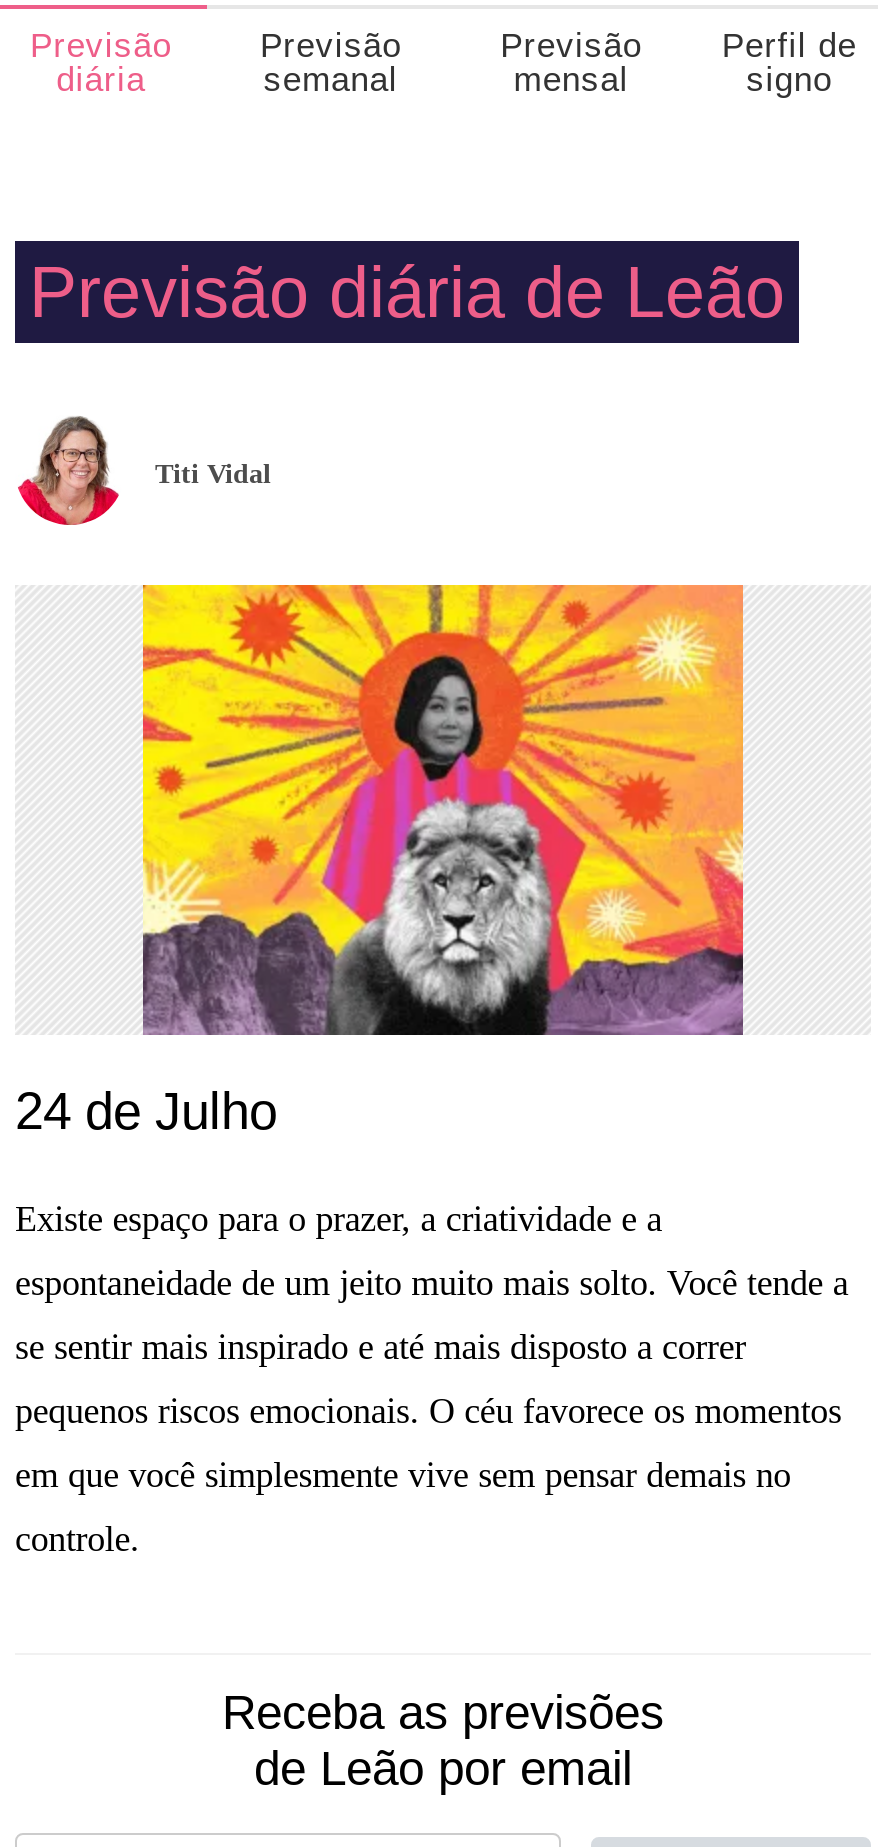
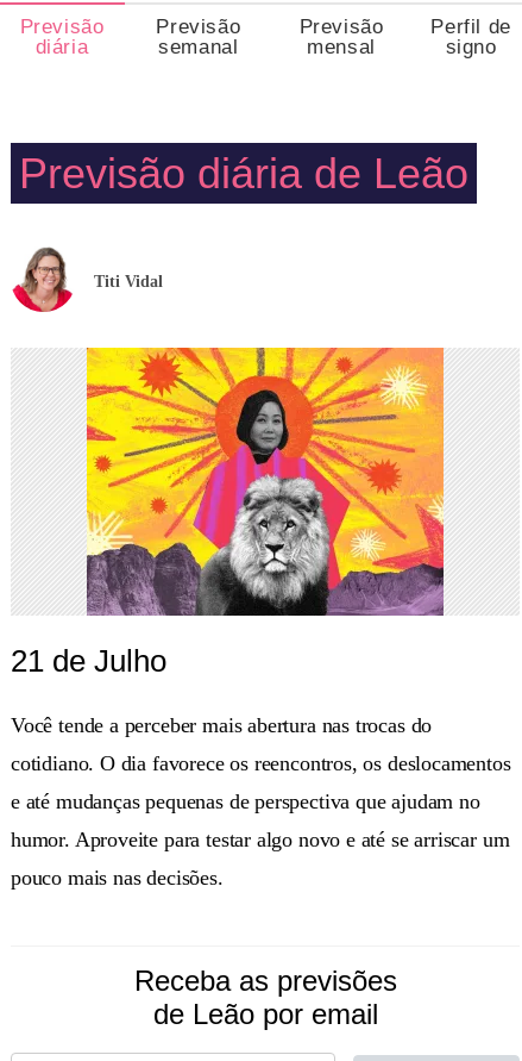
[15,1081,849,1559] 24 de Julho | Existe espaço para o prazer, a criatividade e a | espontaneidade de um jeito muito mais solto. Você tende a | se sentir mais inspirado e até mais disposto a correr | pequenos riscos emocionais. O céu favorece os momentos | em que você simplesmente vive sem pensar demais no | controle. -> [11,643,511,890] 21 de Julho | Você tende a perceber mais abertura nas trocas do | cotidiano. O dia favorece os reencontros, os deslocamentos | e até mudanças pequenas de perspectiva que ajudam no | humor. Aproveite para testar algo novo e até se arriscar um | pouco mais nas decisões.

